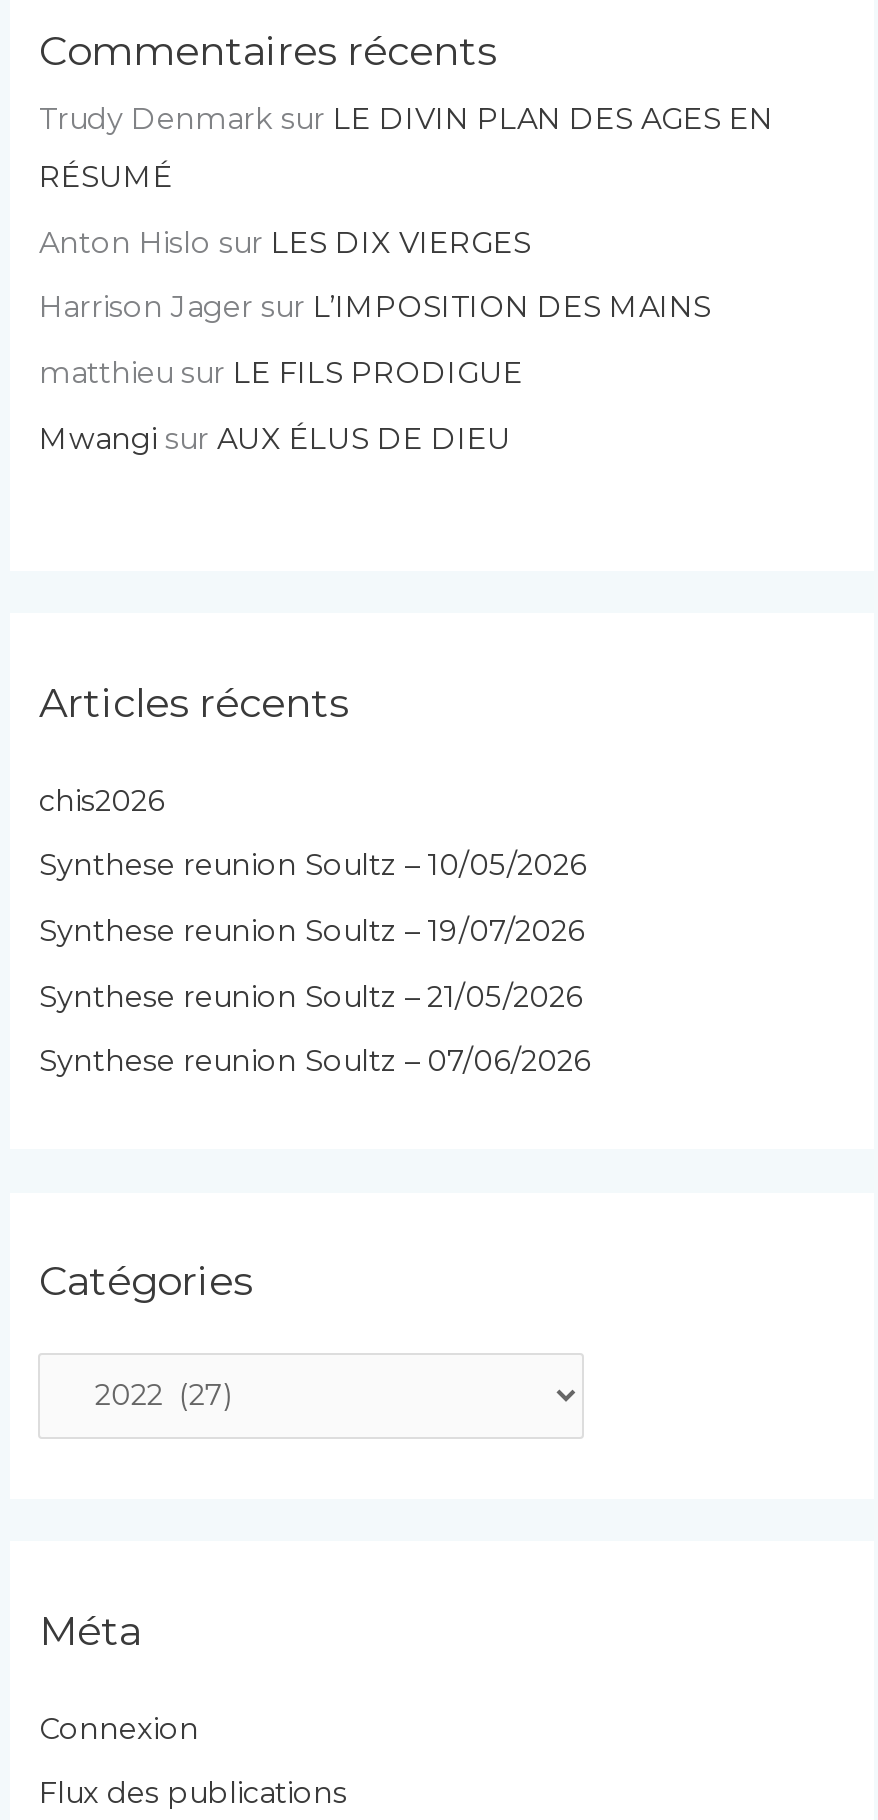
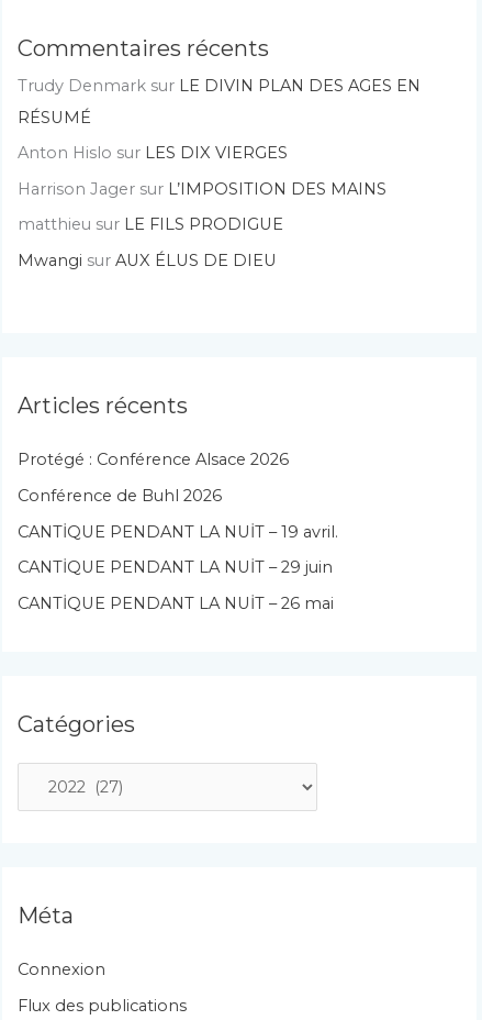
[39,782,165,818] chis2026 -> [18,450,289,470] Protégé : Conférence Alsace 2026
[39,848,587,884] Synthese reunion Soultz – 10/05/2026 -> [18,486,222,505] Conférence de Buhl 2026
[39,913,585,949] Synthese reunion Soultz – 19/07/2026 -> [18,522,339,541] CANTİQUE PENDANT LA NUİT – 19 avril.
[39,978,583,1014] Synthese reunion Soultz – 21/05/2026 -> [18,557,333,577] CANTİQUE PENDANT LA NUİT – 29 juin
[39,1044,591,1080] Synthese reunion Soultz – 07/06/2026 -> [18,593,334,613] CANTİQUE PENDANT LA NUİT – 26 mai

